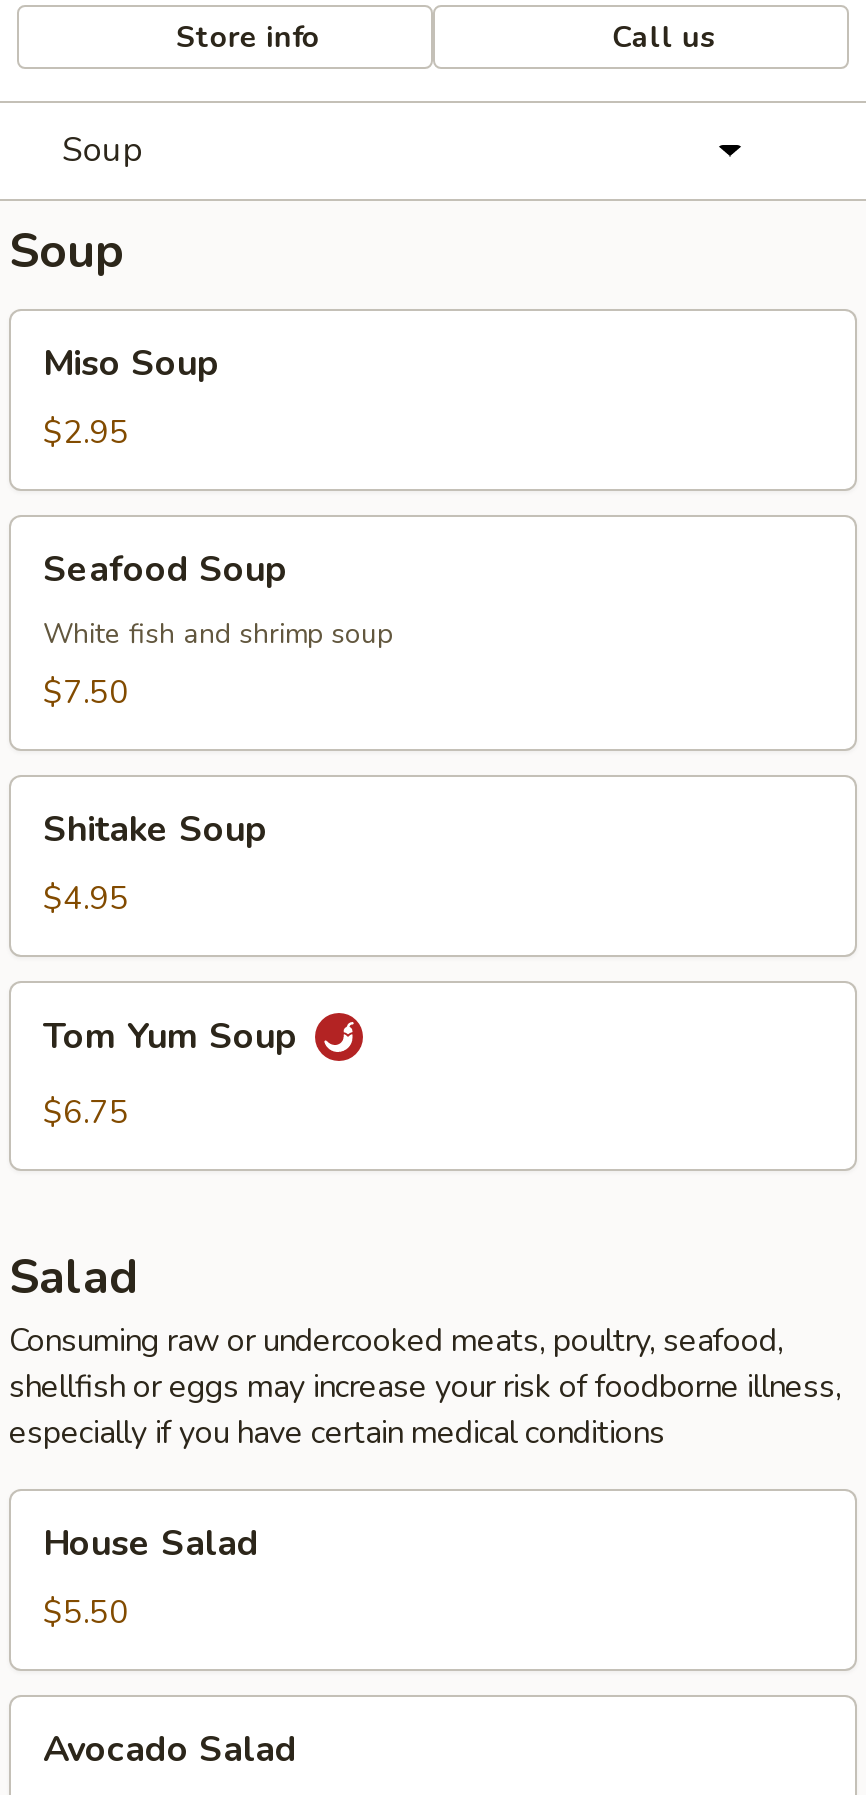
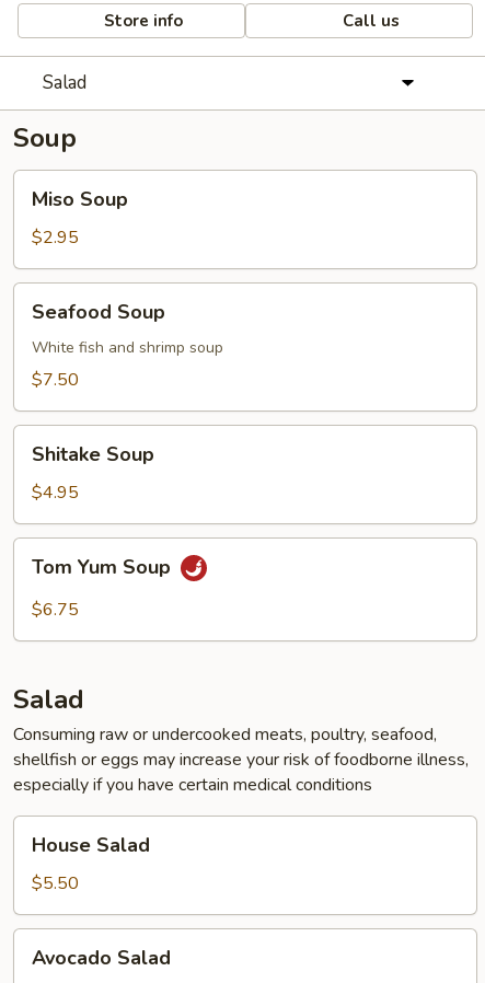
[62,127,142,173] Soup -> [42,70,86,95] Salad

